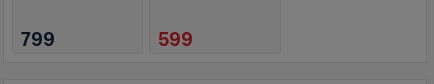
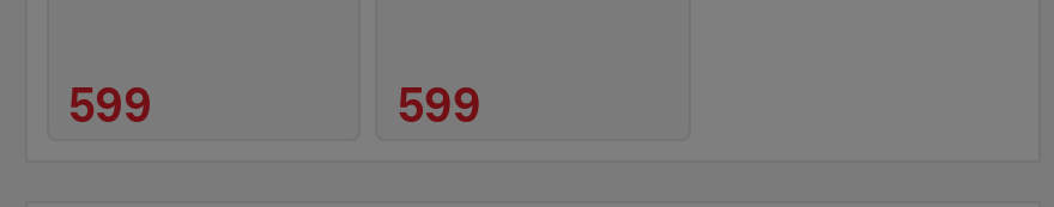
[21,26,55,51] 799 -> [68,74,152,134] 599

